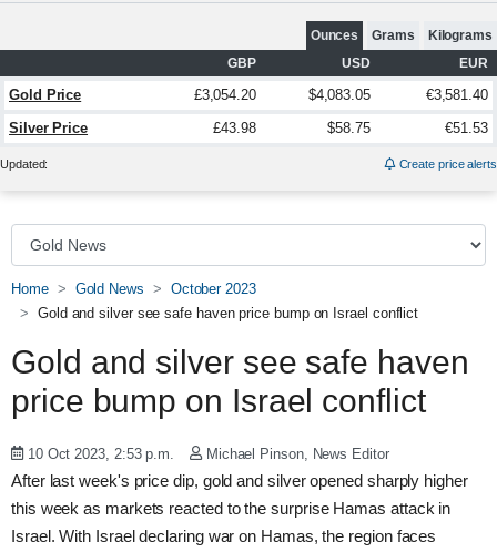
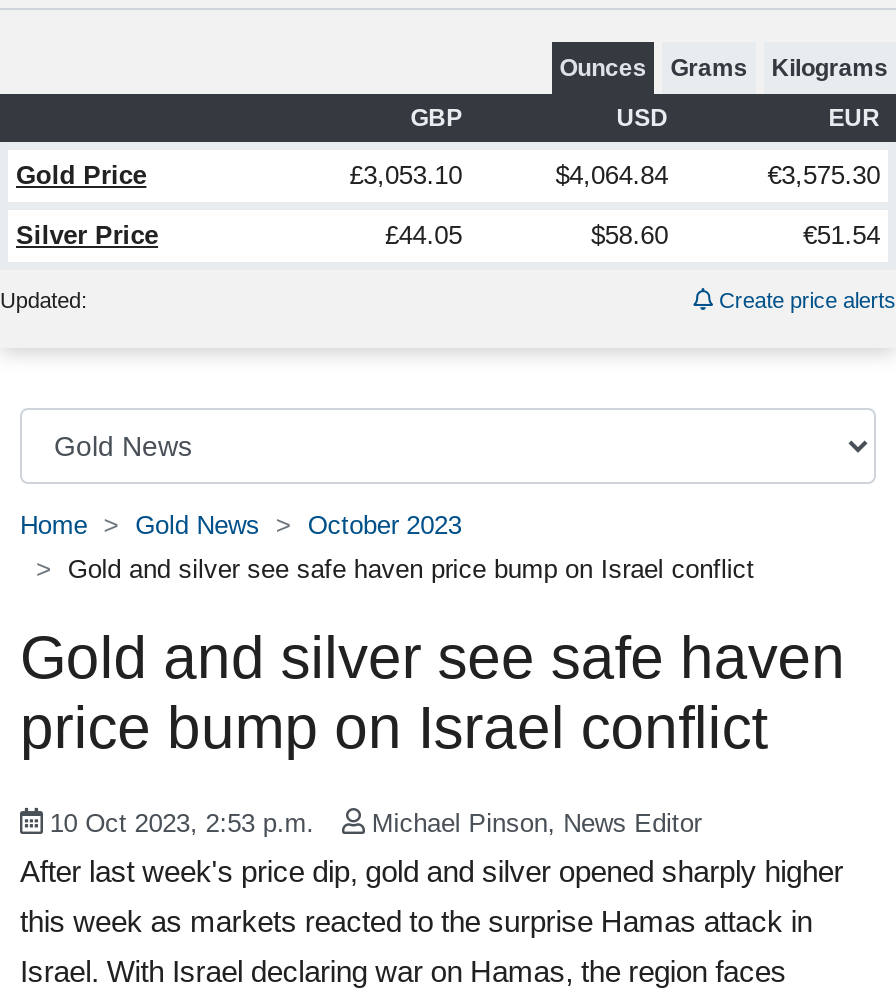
[194,87,256,104] £3,054.20 -> [349,161,462,191] £3,053.10
[308,87,371,104] $4,083.05 -> [555,161,668,191] $4,064.84
[426,87,488,104] €3,581.40 -> [767,161,880,191] €3,575.30
[214,120,256,137] £43.98 -> [385,221,462,251] £44.05
[328,120,371,137] $58.75 -> [591,221,668,251] $58.60
[445,120,488,137] €51.53 -> [803,221,880,251] €51.54

